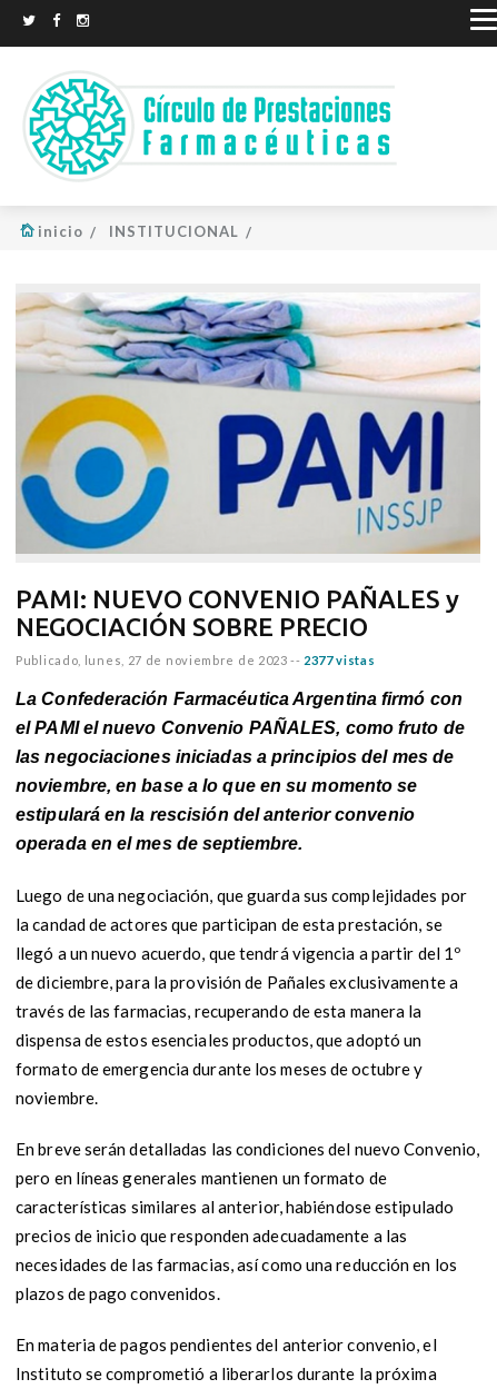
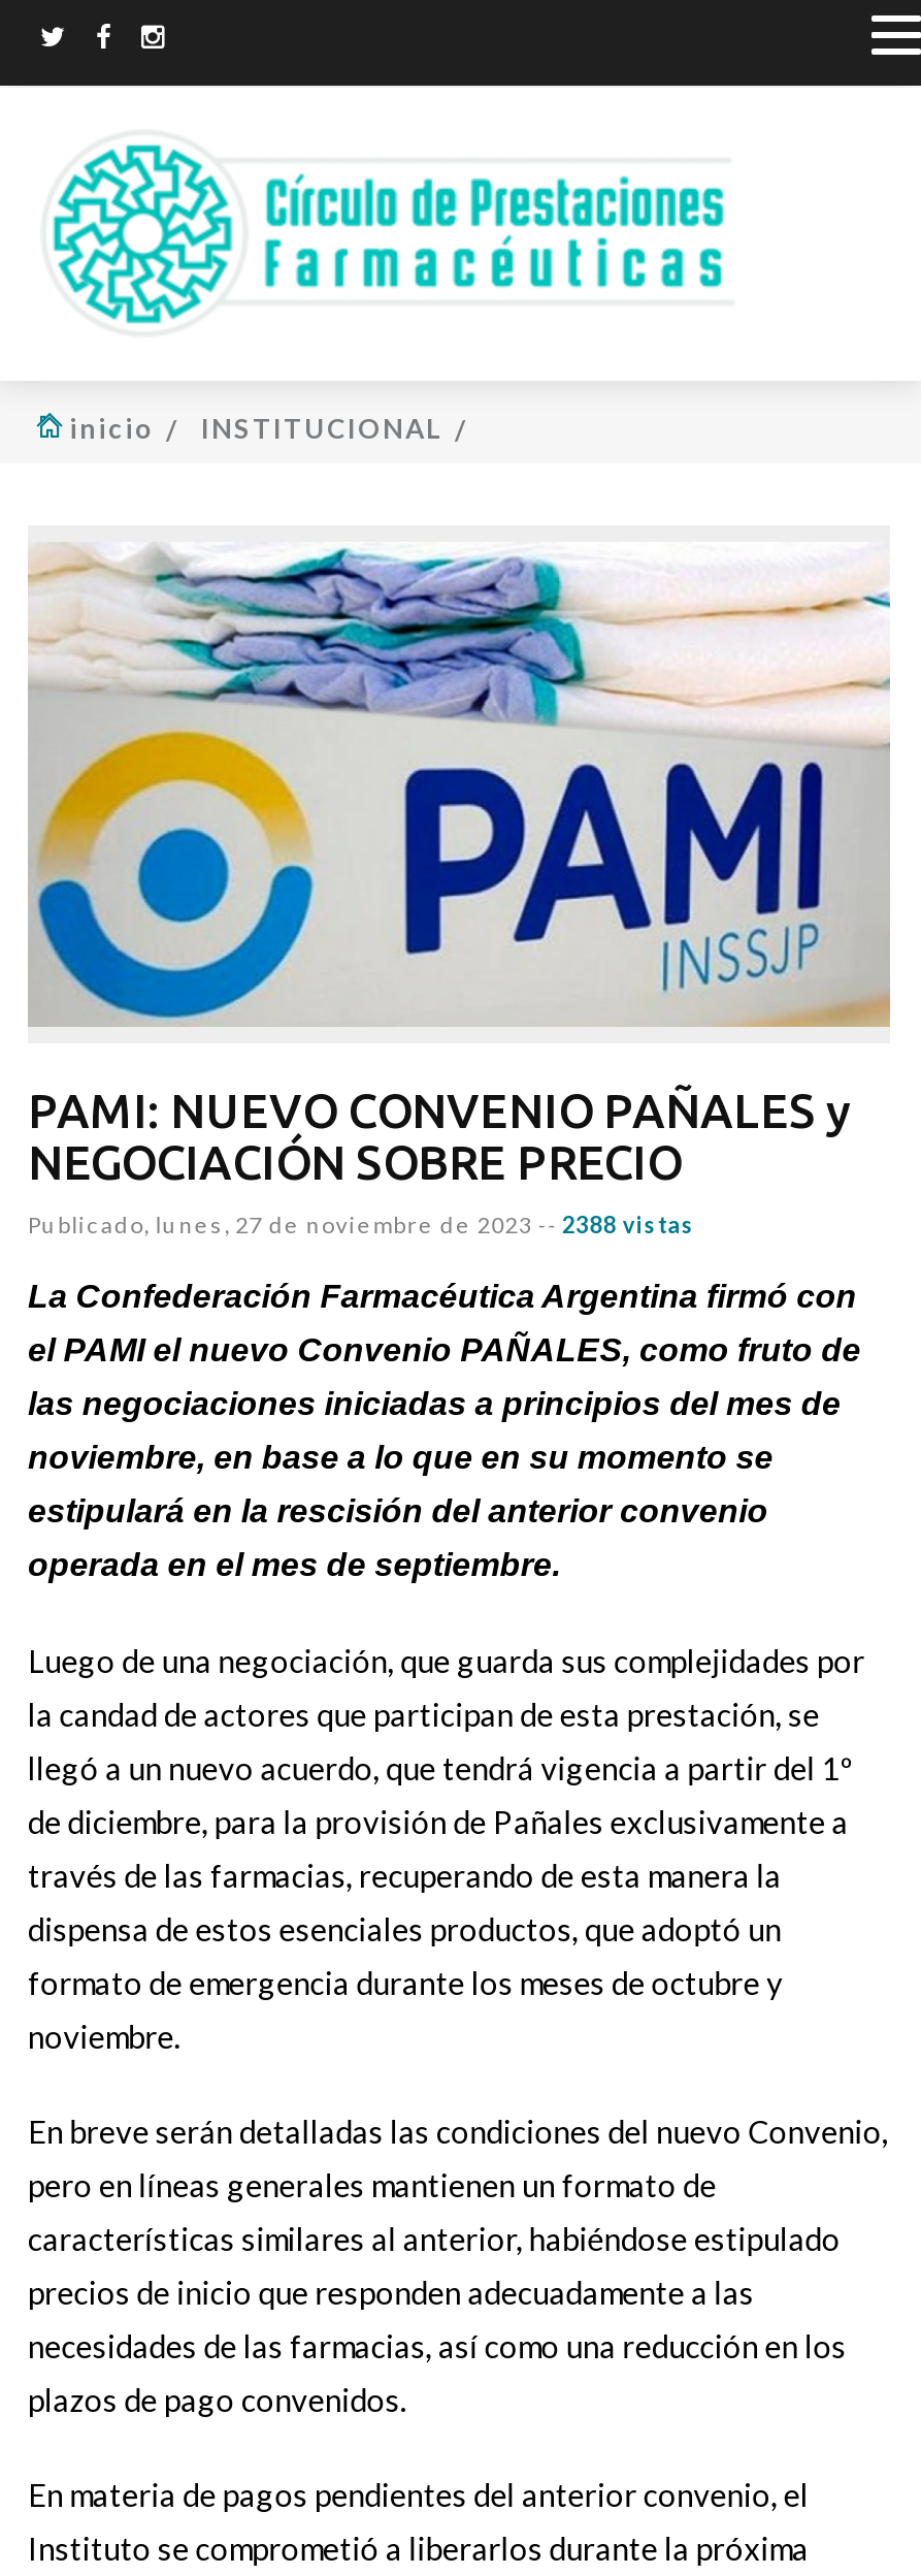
[16,653,375,667] Publicado, lunes, 27 de noviembre de 2023 -- 2377 vistas -> [28,1210,695,1237] Publicado, lunes, 27 de noviembre de 2023 -- 2388 vistas

